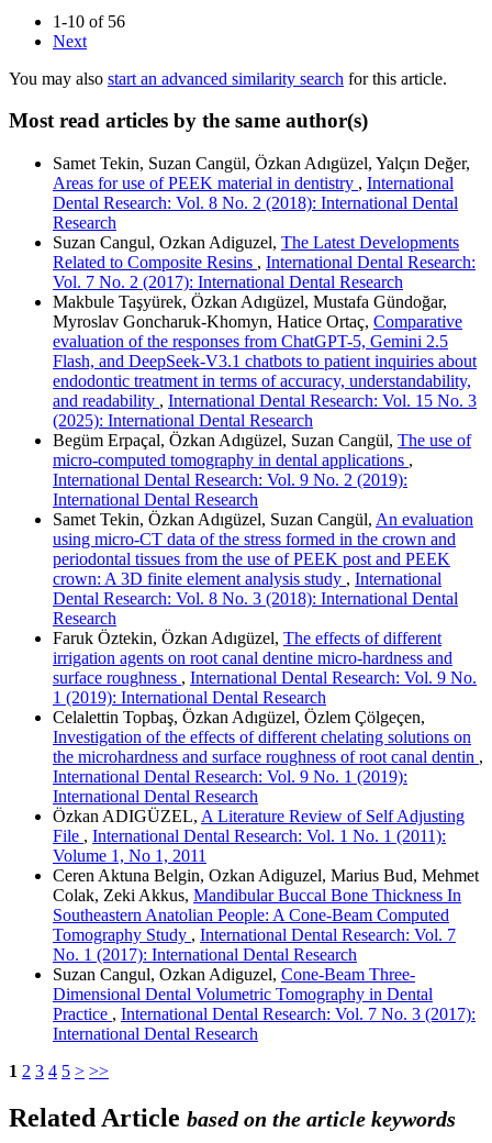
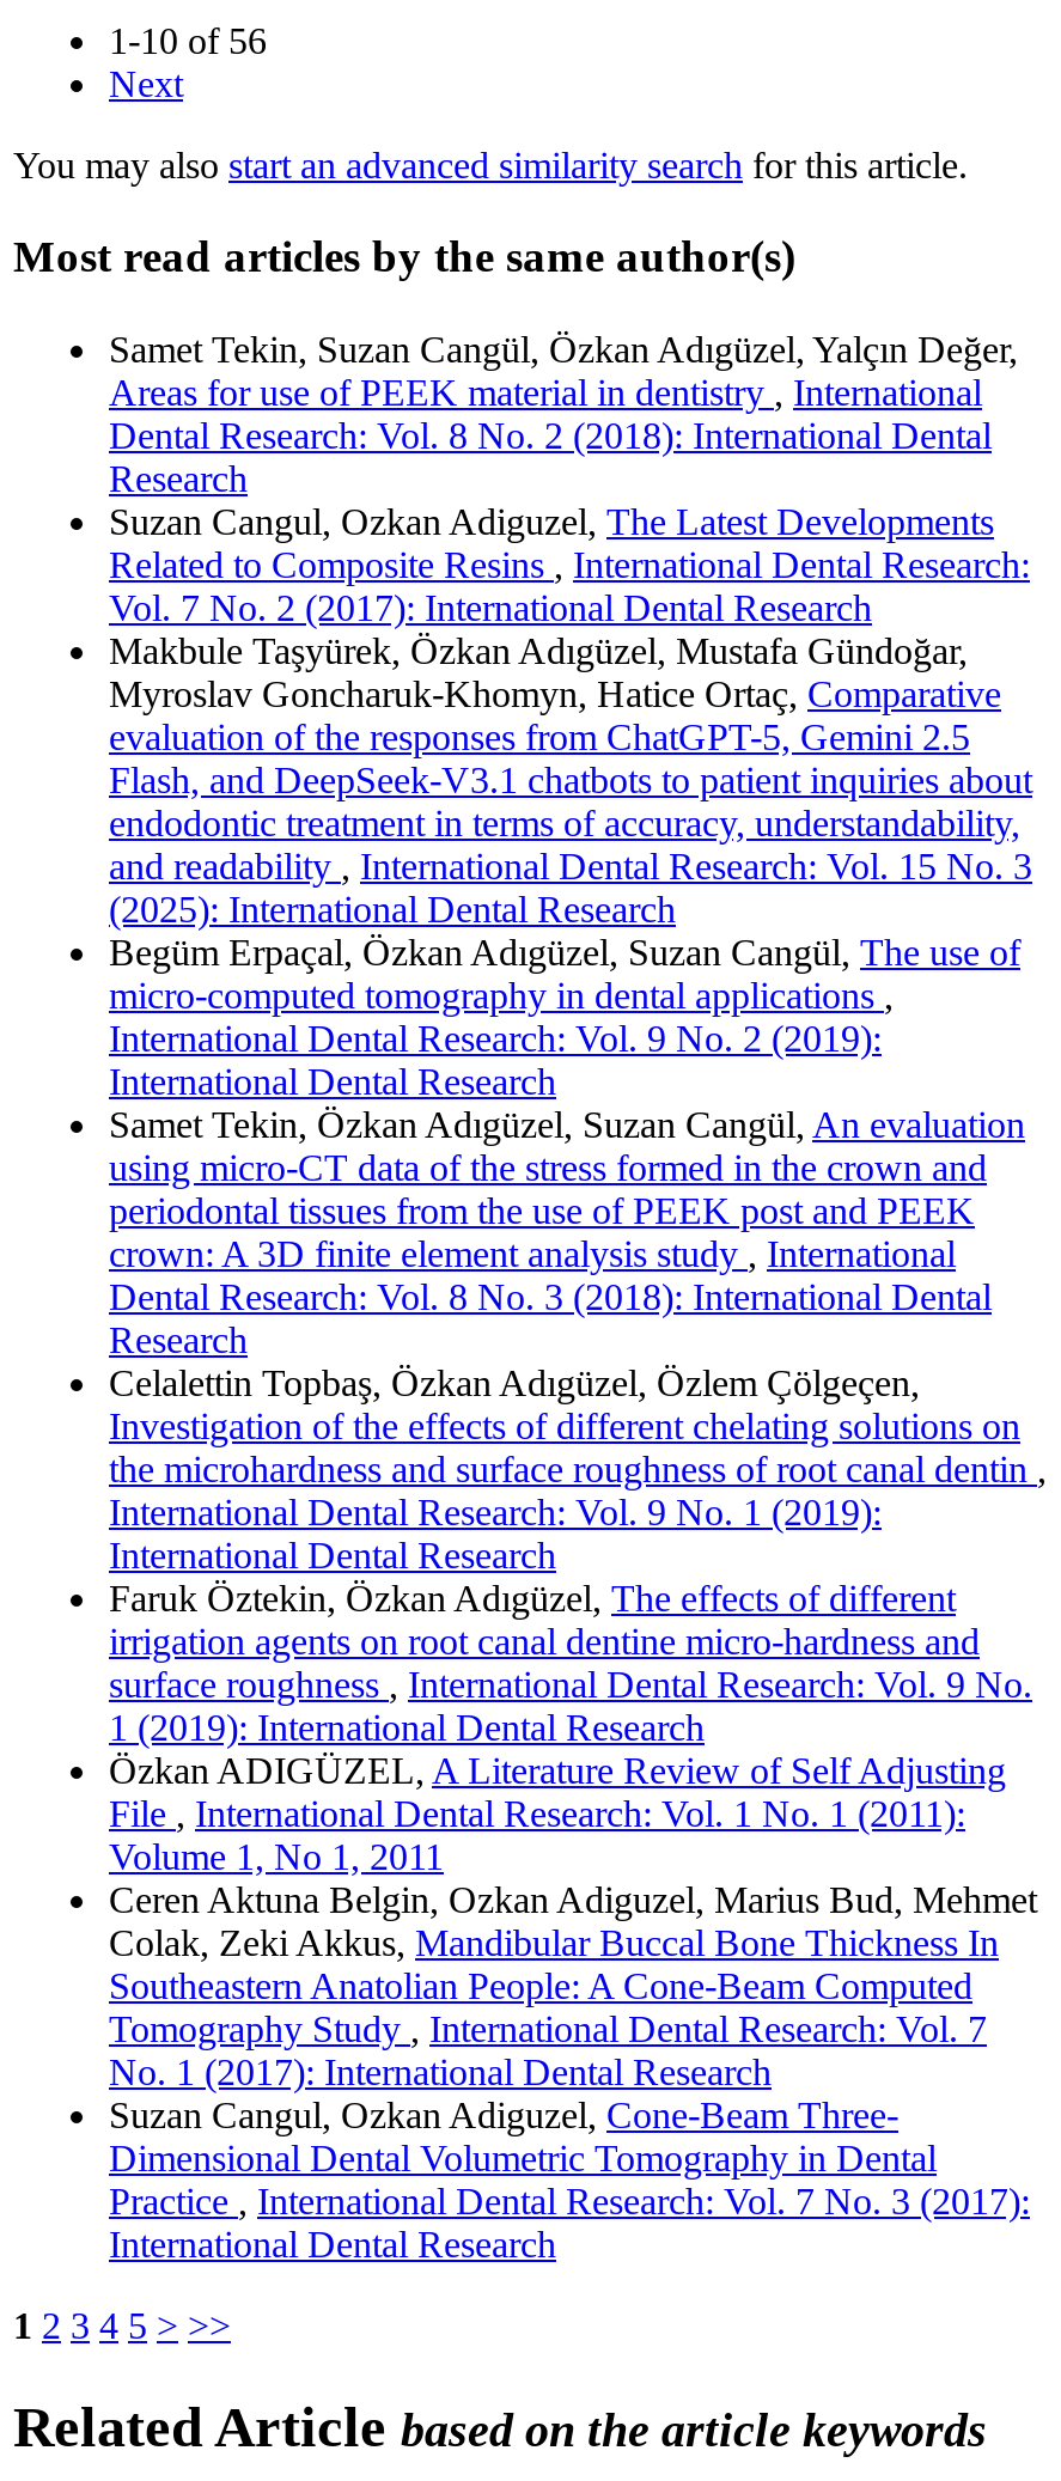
moved [53,629,477,707] -> [109,1578,1032,1748]: Faruk Öztekin, Özkan Adıgüzel, The effects of different | irrigation agents on root canal dentine micro-hardness and | surface roughness, International Dental Research: Vol. 9 No. | 1 (2019): International Dental Research
moved [53,708,483,806] -> [109,1363,1047,1576]: Celalettin Topbaş, Özkan Adıgüzel, Özlem Çölgeçen, | Investigation of the effects of different chelating solutions on | the microhardness and surface roughness of root canal dentin, | International Dental Research: Vol. 9 No. 1 (2019): | International Dental Research

